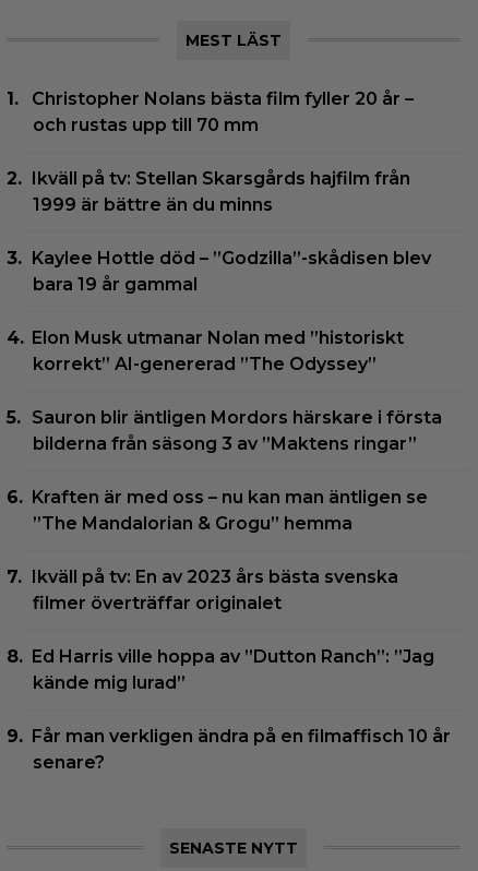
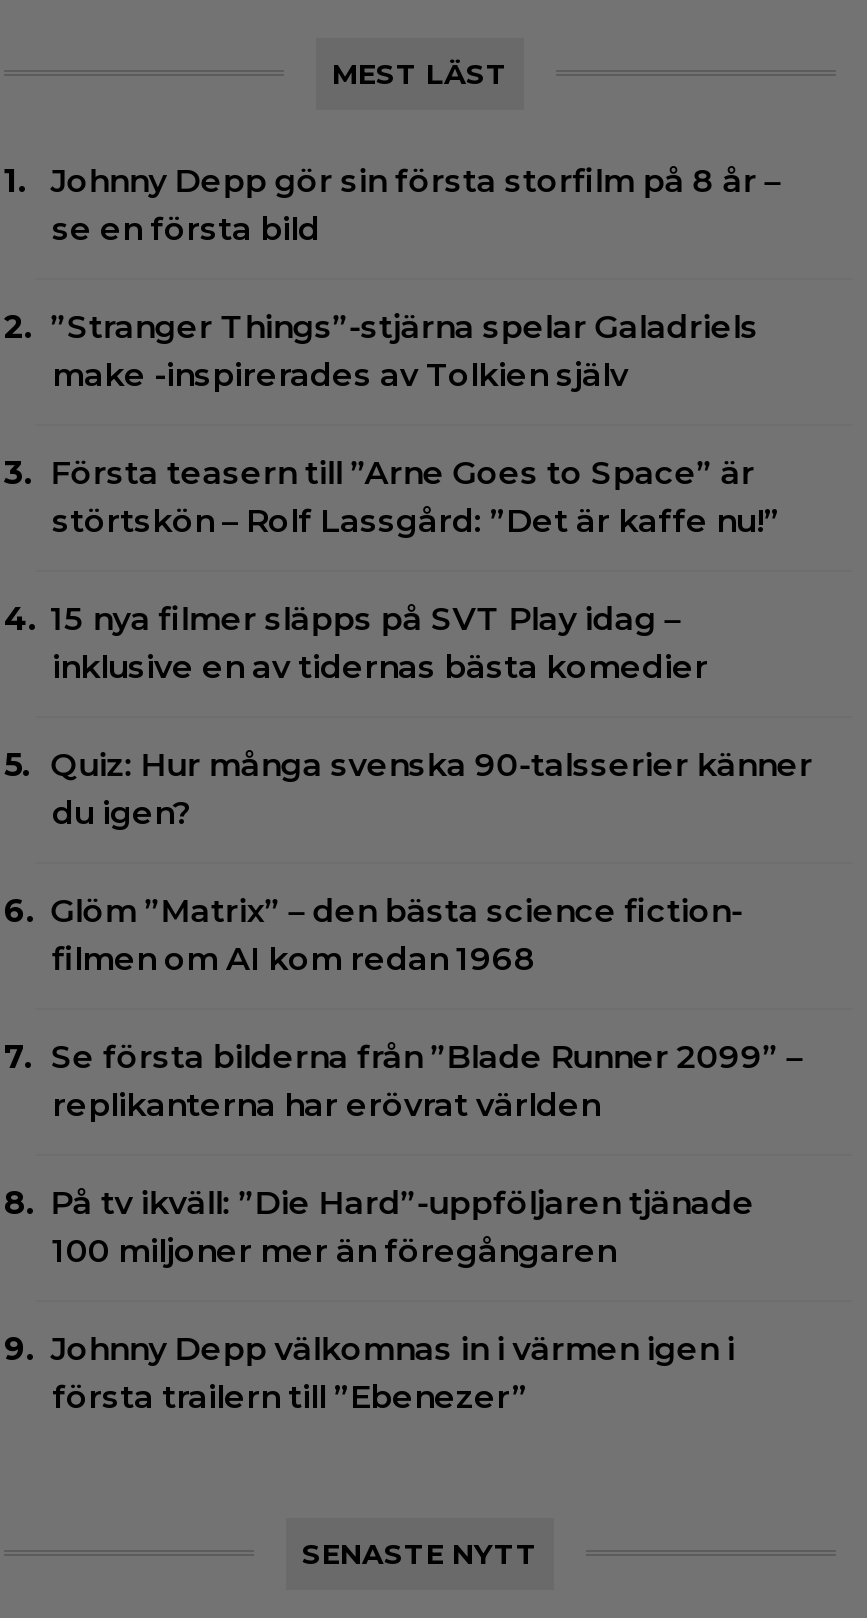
[32,89,414,136] Christopher Nolans bästa film fyller 20 år – | och rustas upp till 70 mm -> [50,162,780,248] Johnny Depp gör sin första storfilm på 8 år – | se en första bild
[32,169,411,216] Ikväll på tv: Stellan Skarsgårds hajfilm från | 1999 är bättre än du minns -> [50,308,758,394] ”Stranger Things”-stjärna spelar Galadriels | make -inspirerades av Tolkien själv
[32,248,431,295] Kaylee Hottle död – ”Godzilla”-skådisen blev | bara 19 år gammal -> [50,454,780,540] Första teasern till ”Arne Goes to Space” är | störtskön – Rolf Lassgård: ”Det är kaffe nu!”
[32,328,404,375] Elon Musk utmanar Nolan med ”historiskt | korrekt” AI-genererad ”The Odyssey” -> [50,600,708,686] 15 nya filmer släpps på SVT Play idag – | inklusive en av tidernas bästa komedier
[32,408,442,455] Sauron blir äntligen Mordors härskare i första | bilderna från säsong 3 av ”Maktens ringar” -> [50,746,812,832] Quiz: Hur många svenska 90-talsserier känner | du igen?
[32,487,428,534] Kraften är med oss – nu kan man äntligen se | ”The Mandalorian & Grogu” hemma -> [50,892,742,978] Glöm ”Matrix” – den bästa science fiction- | filmen om AI kom redan 1968
[32,567,399,614] Ikväll på tv: En av 2023 års bästa svenska | filmer överträffar originalet -> [50,1038,802,1124] Se första bilderna från ”Blade Runner 2099” – | replikanterna har erövrat världen
[32,647,435,694] Ed Harris ville hoppa av ”Dutton Ranch”: ”Jag | kände mig lurad” -> [50,1184,754,1270] På tv ikväll: ”Die Hard”-uppföljaren tjänade | 100 miljoner mer än föregångaren
[32,726,451,773] Får man verkligen ändra på en filmaffisch 10 år | senare? -> [50,1330,734,1416] Johnny Depp välkomnas in i värmen igen i | första trailern till ”Ebenezer”

